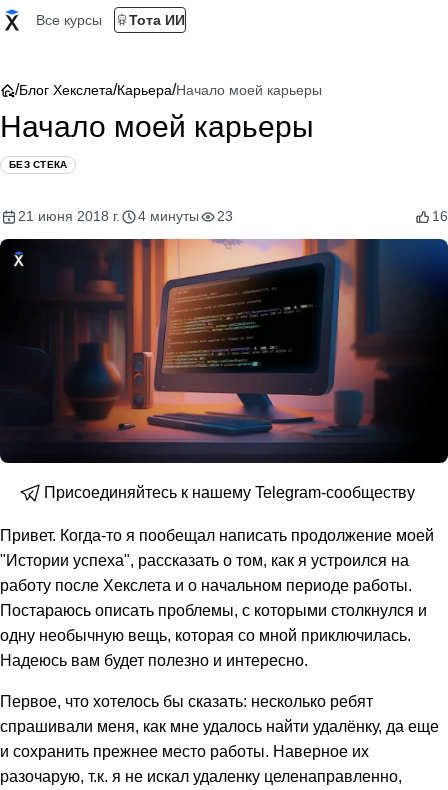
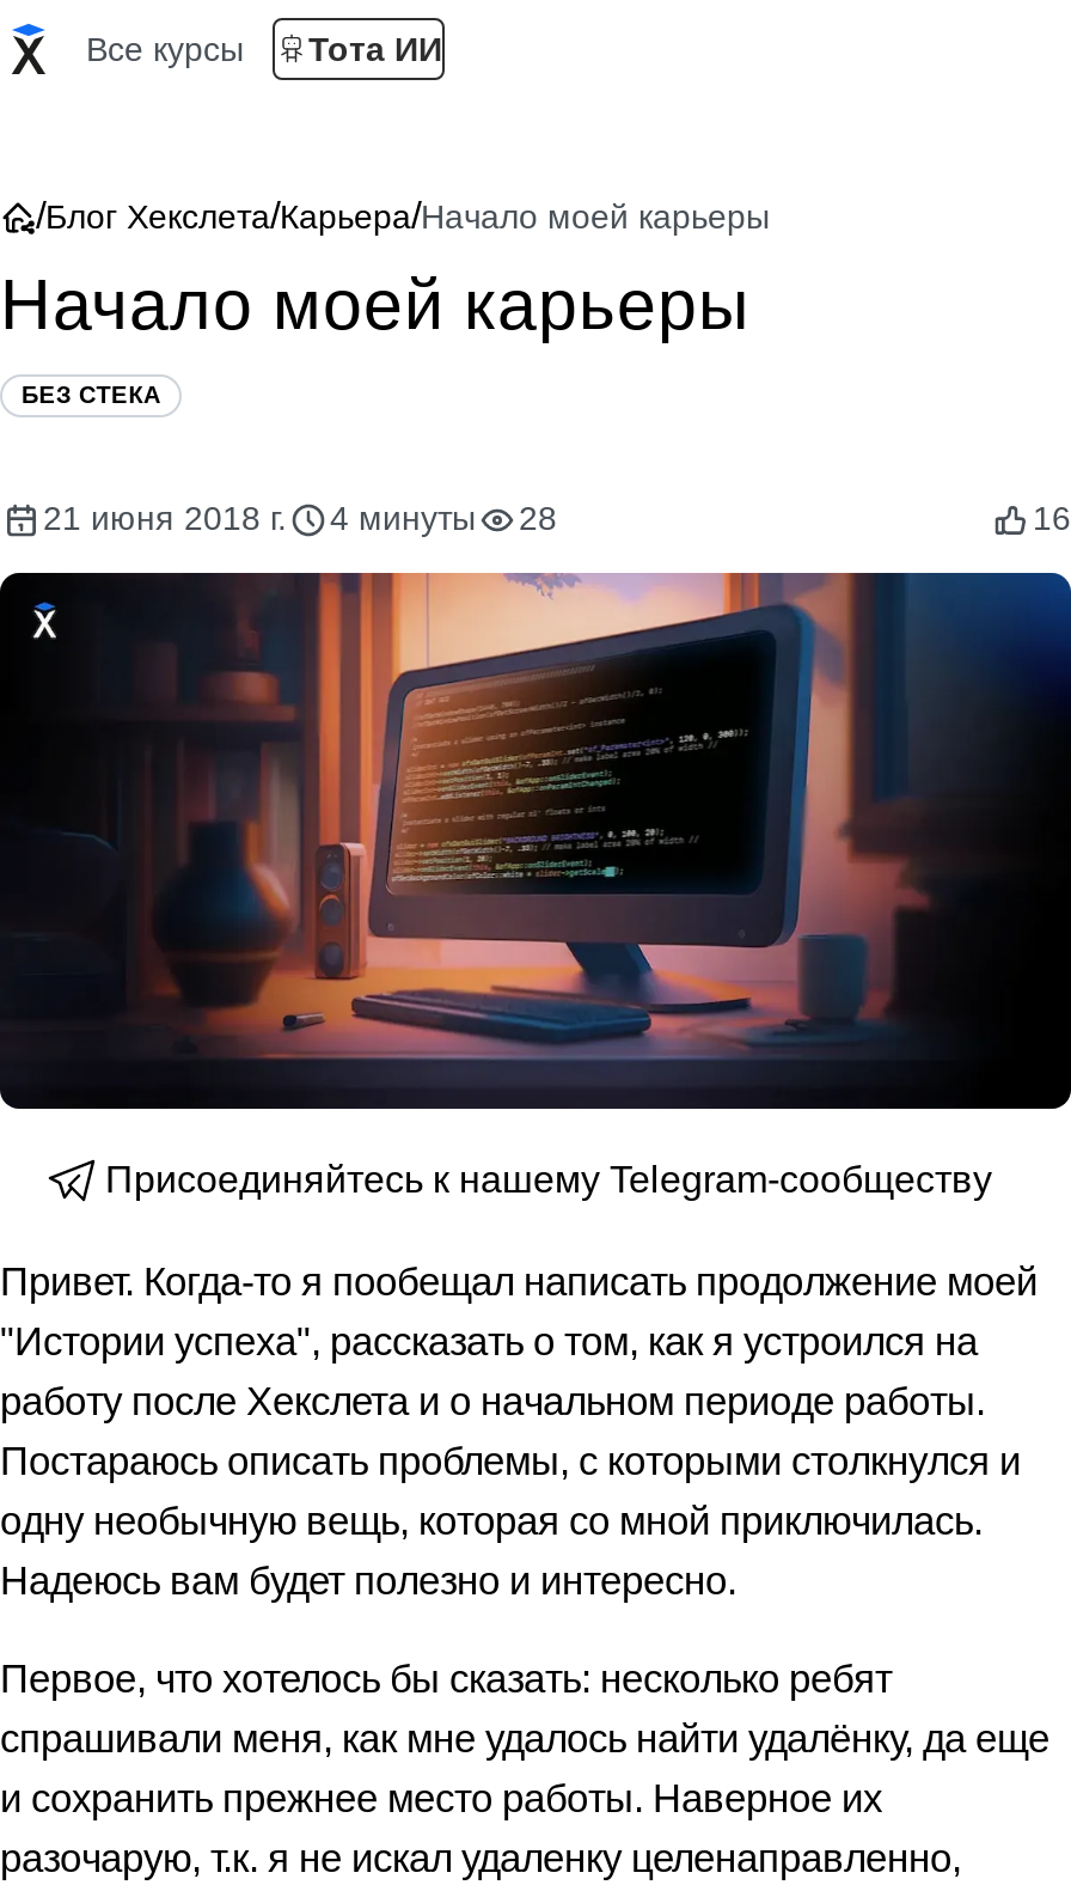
[18,208,233,224] 21 июня 2018 г. 4 минуты 23 -> [43,499,557,537] 21 июня 2018 г. 4 минуты 28

